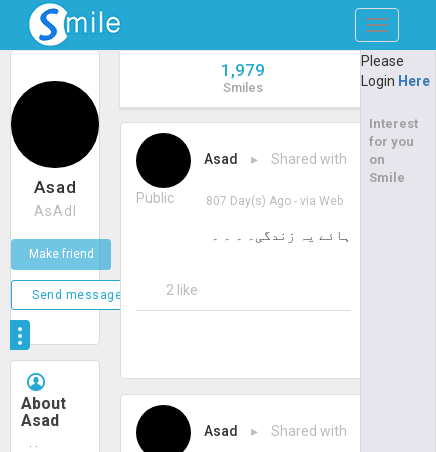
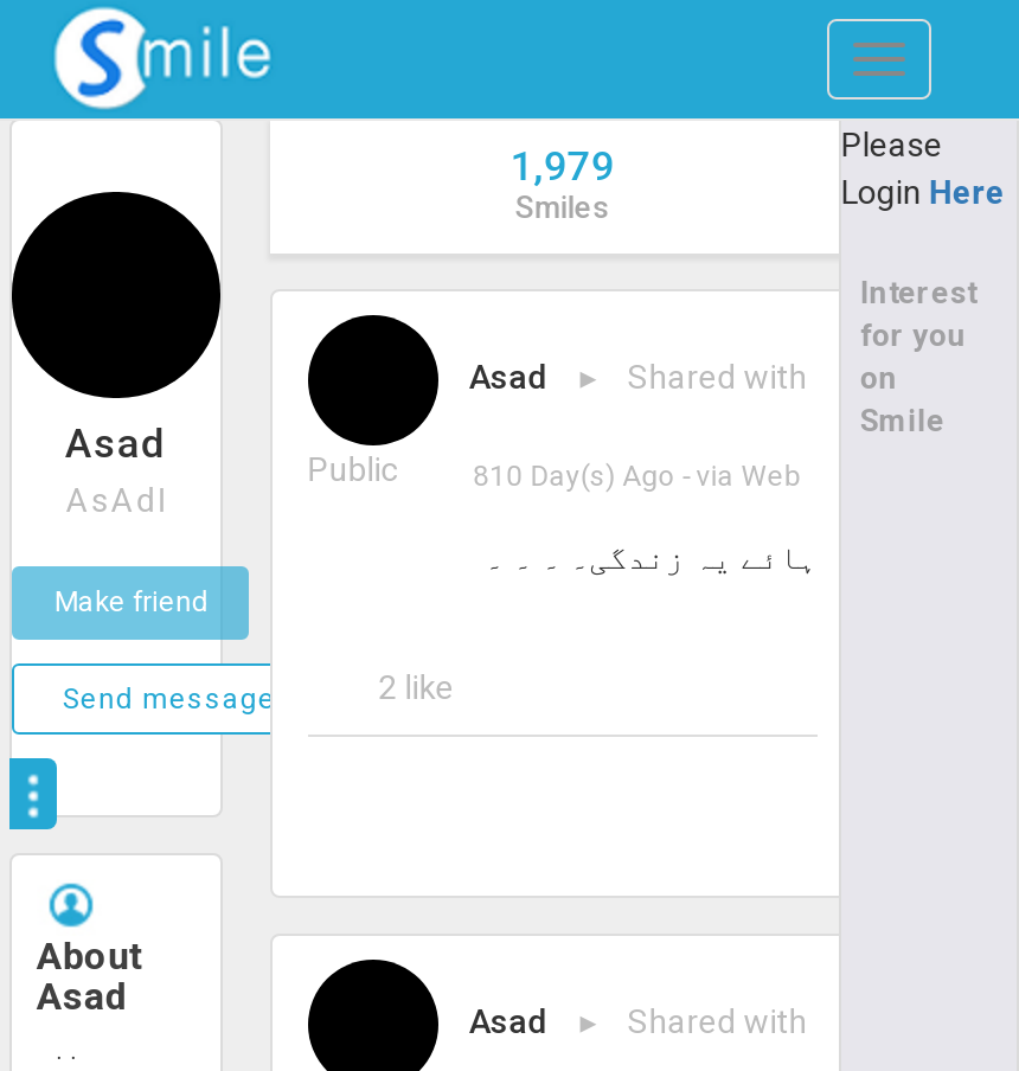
[206,194,343,208] 807 Day(s) Ago - via Web -> [473,460,798,493] 810 Day(s) Ago - via Web

